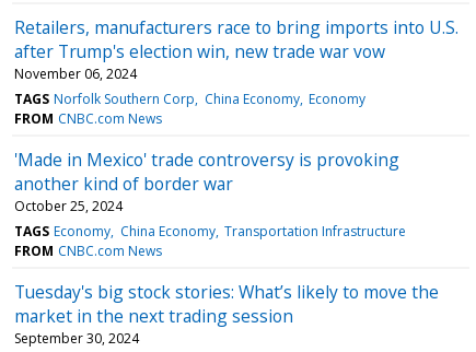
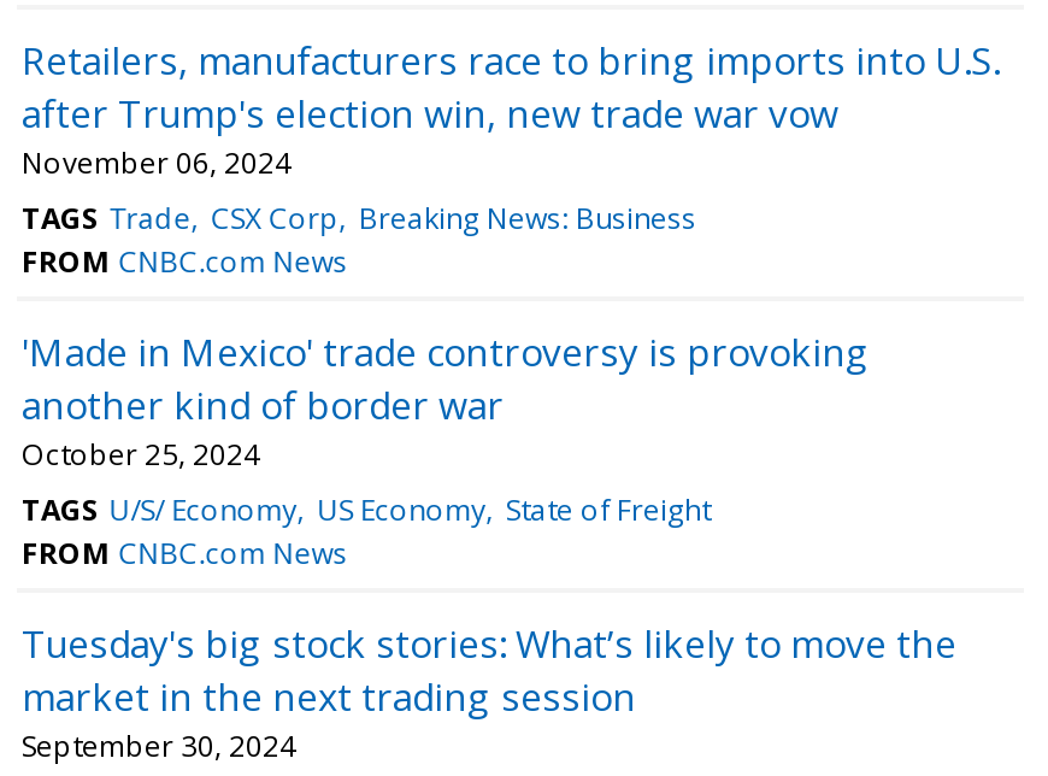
[14,89,365,108] TAGS Norfolk Southern Corp China Economy Economy -> [22,197,696,238] TAGS Trade CSX Corp Breaking News: Business
[14,222,406,240] TAGS Economy China Economy Transportation Infrastructure -> [22,489,710,530] TAGS U/S/ Economy US Economy State of Freight

